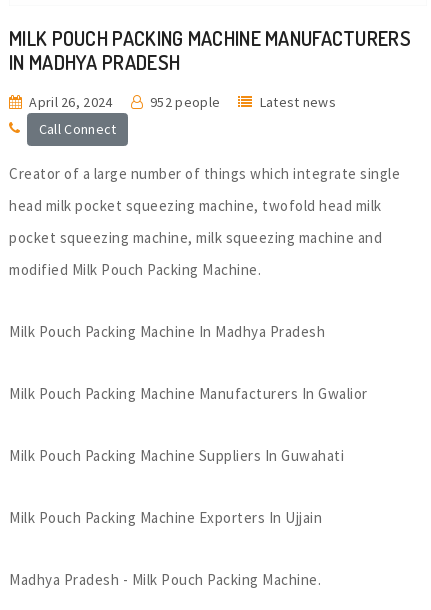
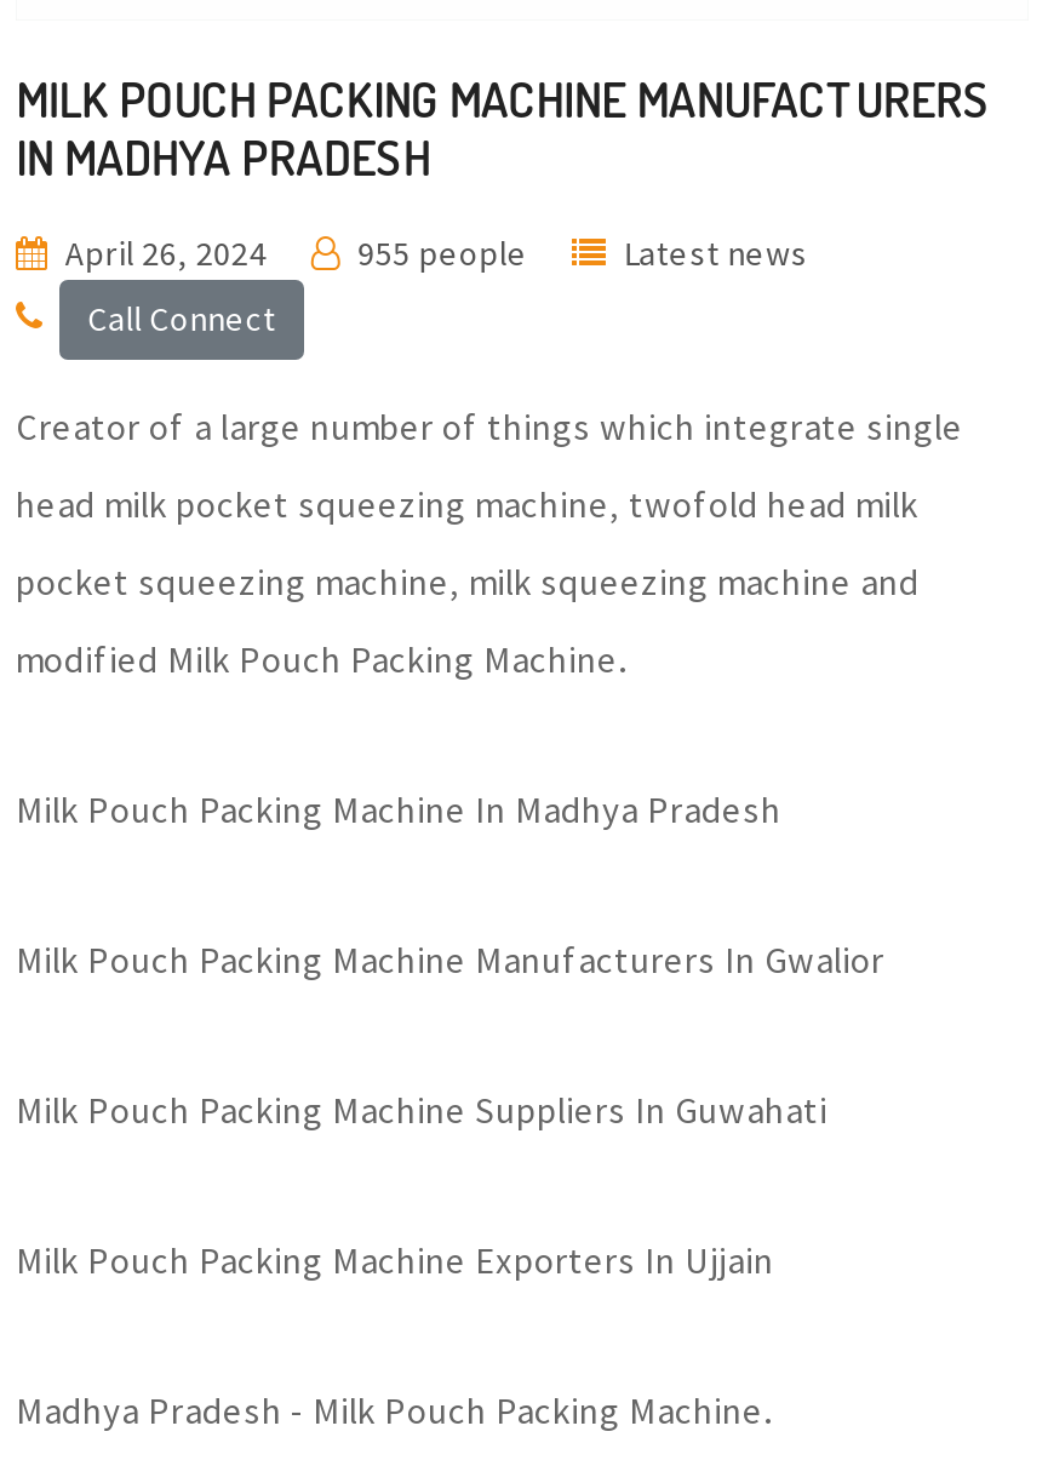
[150,93,220,111] 952 people -> [358,231,527,275] 955 people

